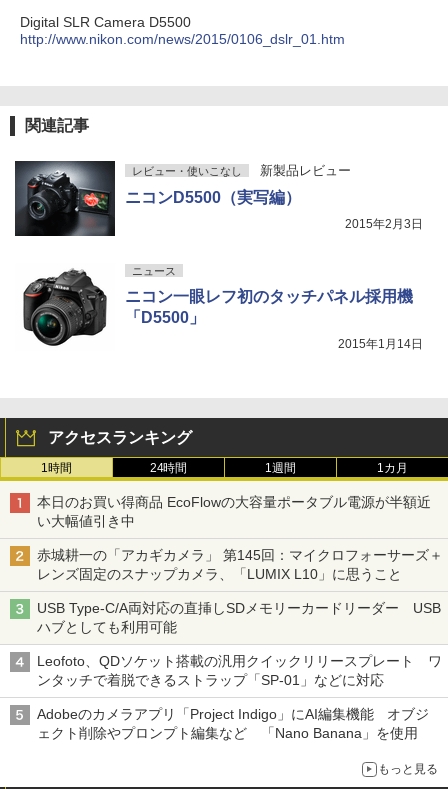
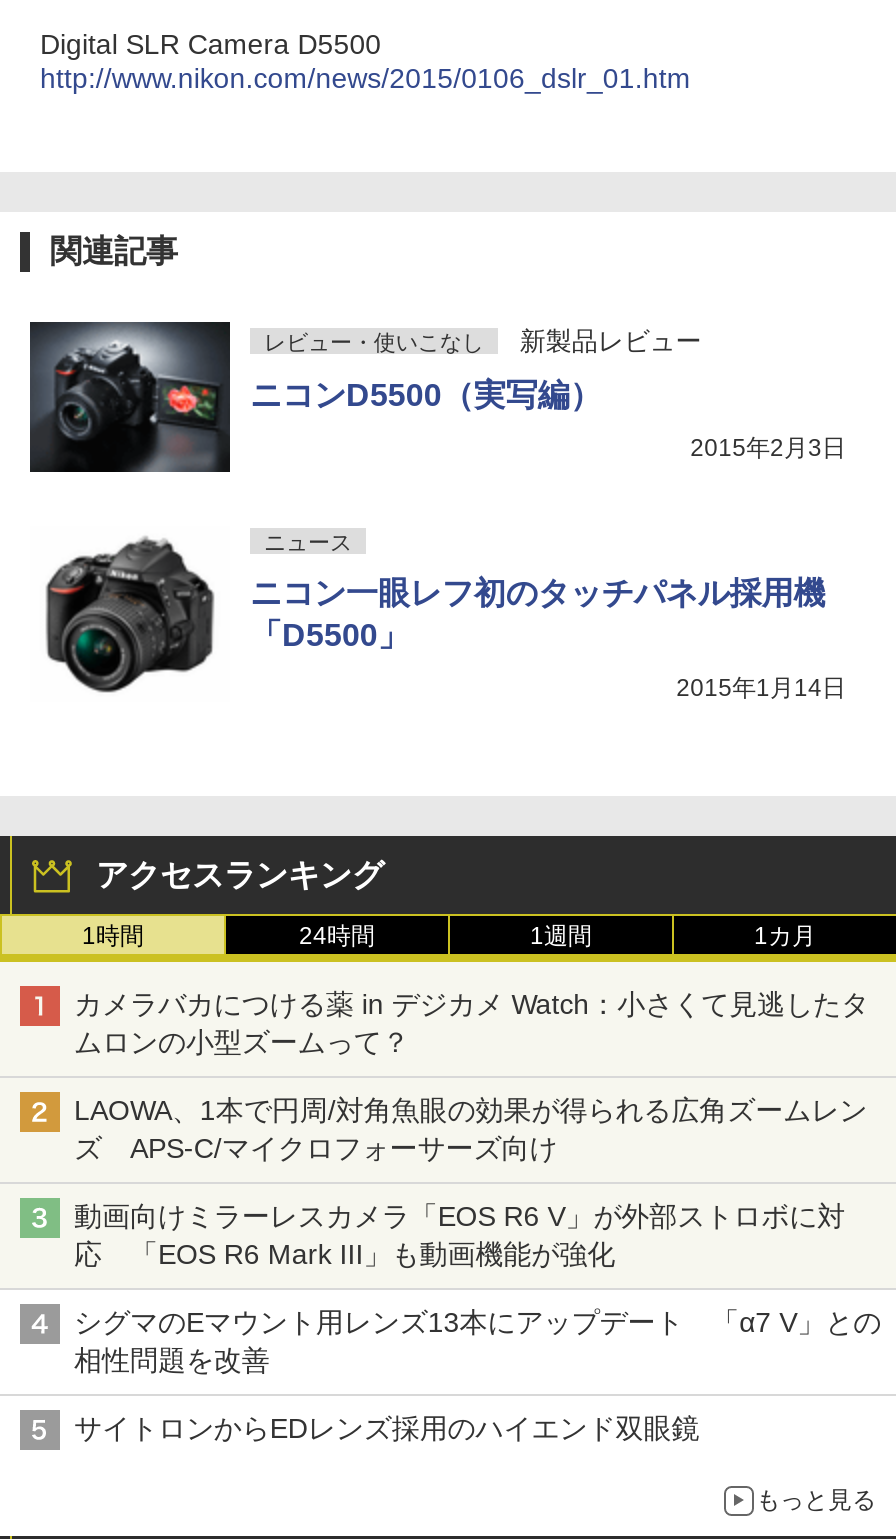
[37,494,430,529] 本日のお買い得商品 EcoFlowの大容量ポータブル電源が半額近 | い大幅値引き中 -> [74,988,869,1058] カメラバカにつける薬 in デジカメ Watch：小さくて見逃したタ | ムロンの小型ズームって？
[37,547,443,582] 赤城耕一の「アカギカメラ」 第145回：マイクロフォーサーズ＋ | レンズ固定のスナップカメラ、「LUMIX L10」に思うこと -> [74,1094,867,1164] LAOWA、1本で円周/対角魚眼の効果が得られる広角ズームレン | ズ APS-C/マイクロフォーサーズ向け
[37,600,440,635] USB Type-C/A両対応の直挿しSDメモリーカードリーダー USB | ハブとしても利用可能 -> [74,1200,845,1270] 動画向けミラーレスカメラ「EOS R6 V」が外部ストロボに対 | 応 「EOS R6 Mark III」も動画機能が強化
[37,653,441,688] Leofoto、QDソケット搭載の汎用クイックリリースプレート ワ | ンタッチで着脱できるストラップ「SP-01」などに対応 -> [74,1306,881,1376] シグマのEマウント用レンズ13本にアップデート 「α7 V」との | 相性問題を改善
[37,706,429,741] Adobeのカメラアプリ「Project Indigo」にAI編集機能 オブジ | ェクト削除やプロンプト編集など 「Nano Banana」を使用 -> [74,1412,727,1444] サイトロンからEDレンズ採用のハイエンド双眼鏡

